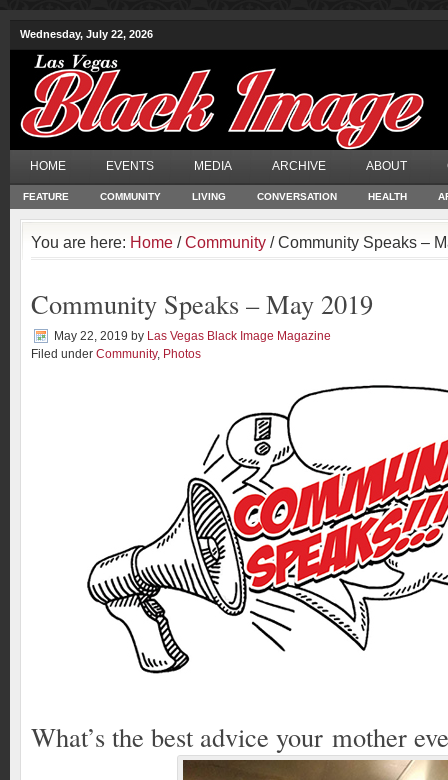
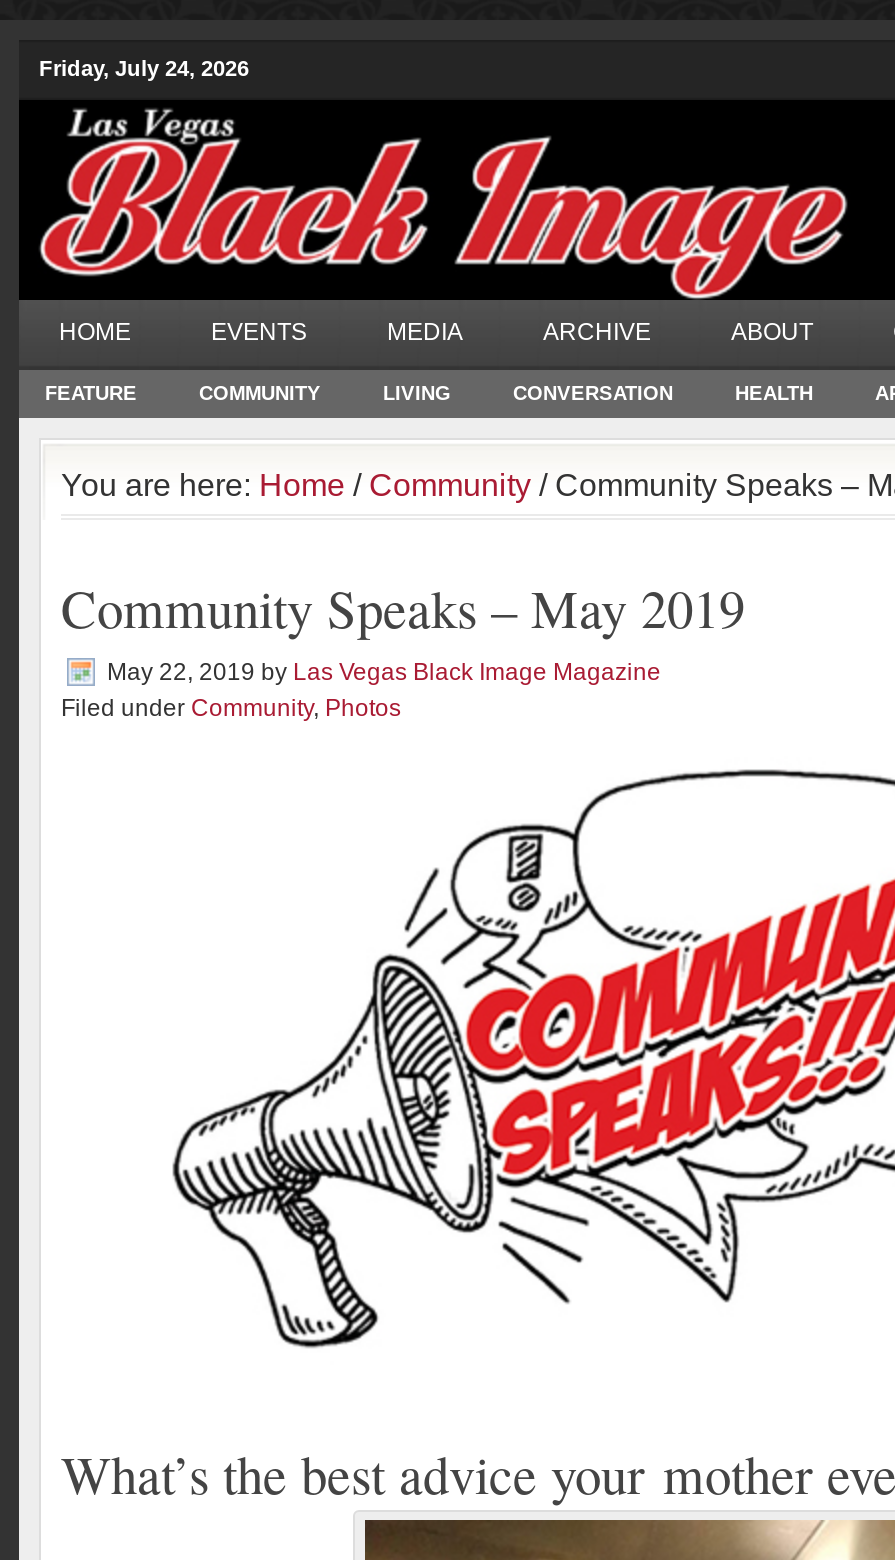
[20,28,153,40] Wednesday, July 22, 2026 -> [39,56,249,80] Friday, July 24, 2026

